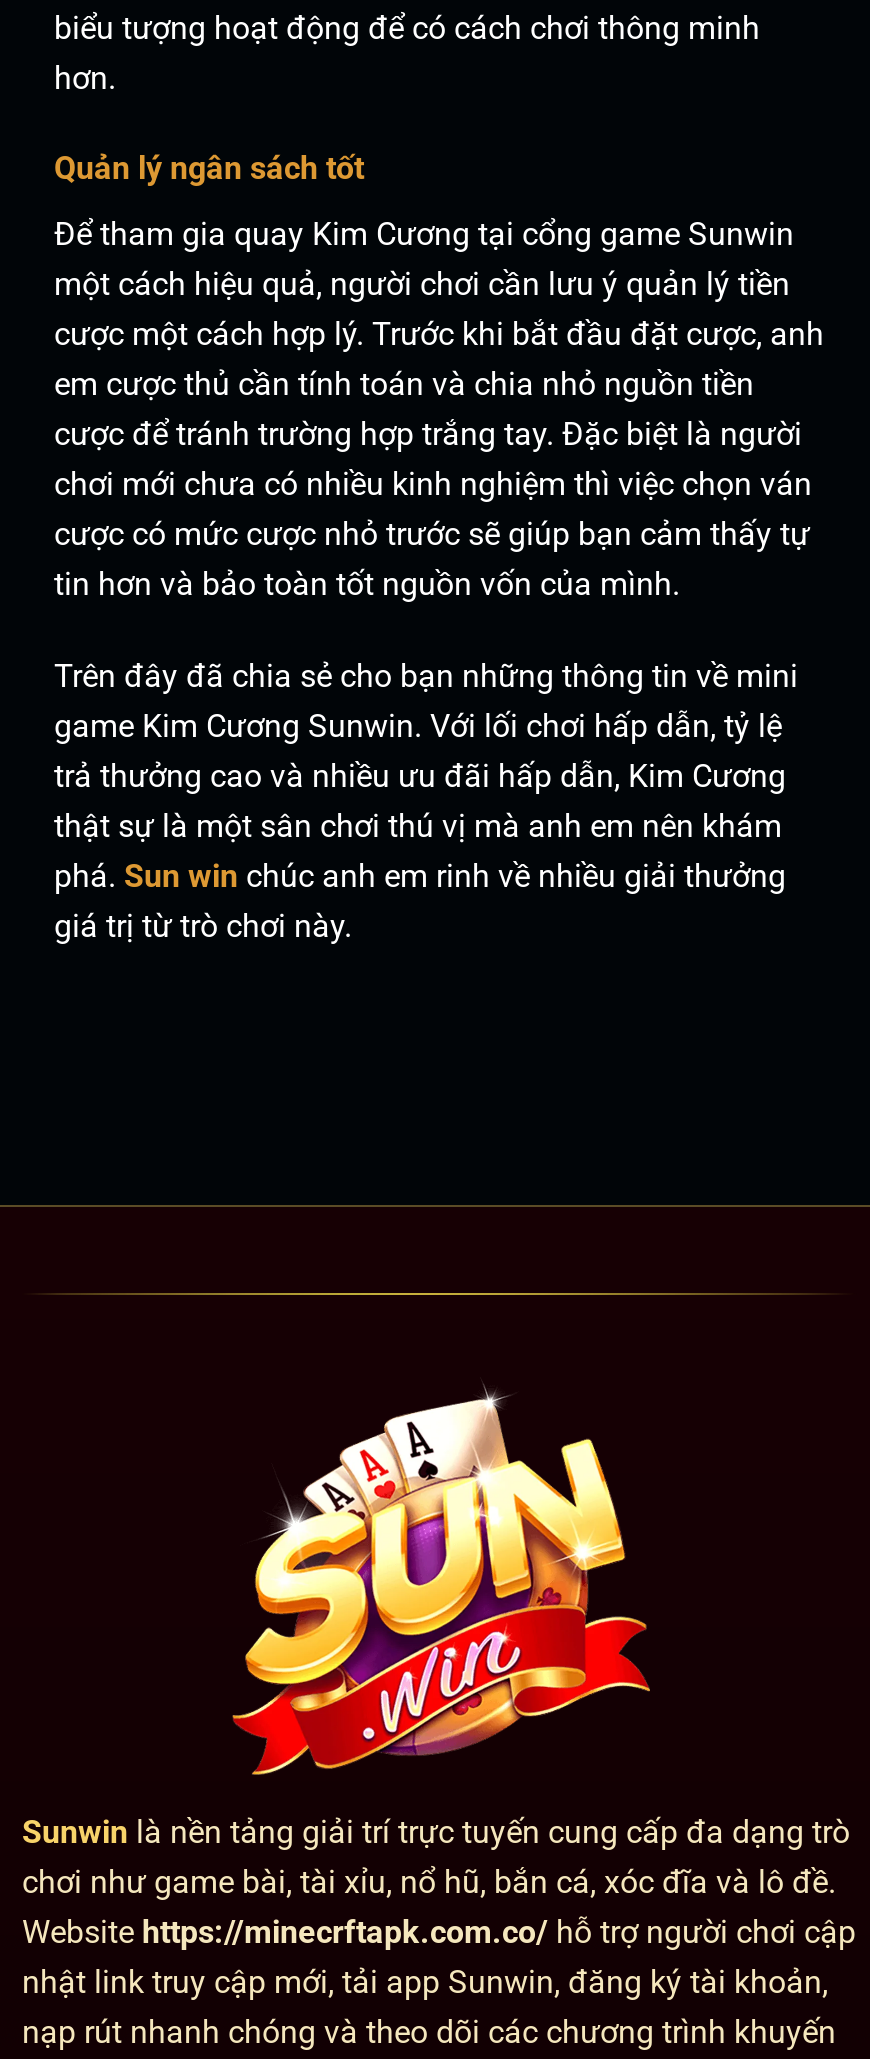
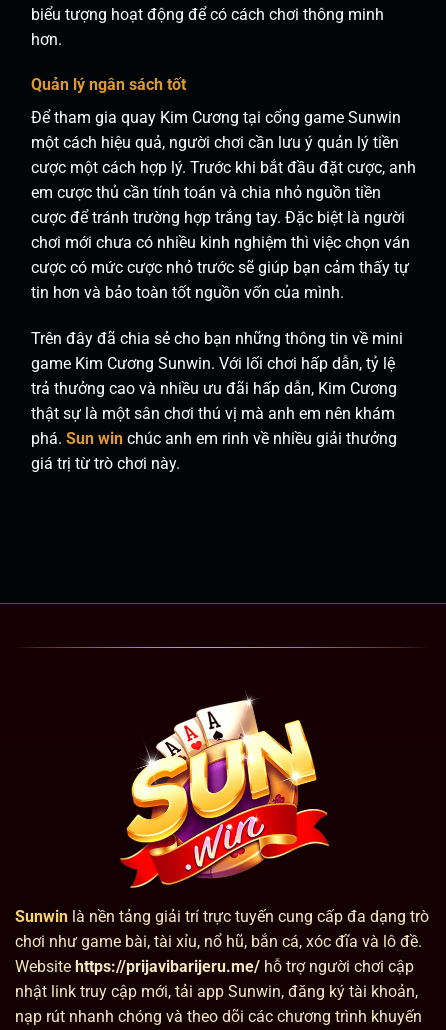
[22,1913,856,1951] Website https://minecrftapk.com.co/ hỗ trợ người chơi cập -> [15,957,414,976] Website https://prijavibarijeru.me/ hỗ trợ người chơi cập

